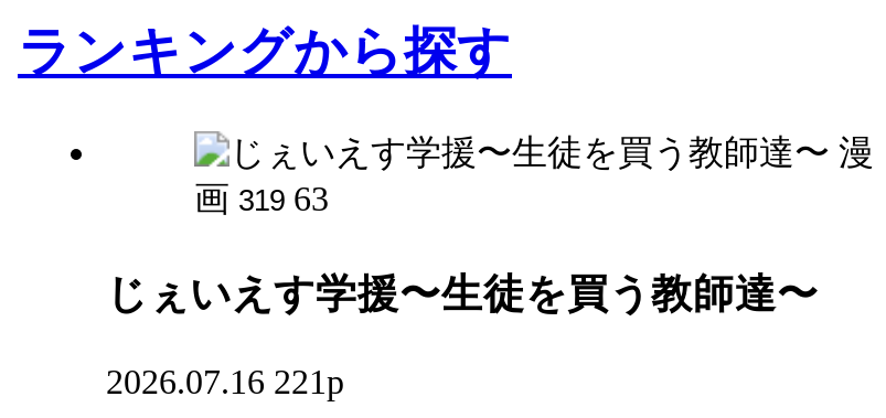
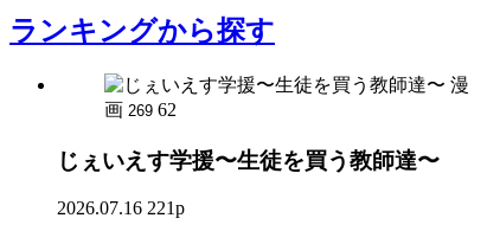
[194,180,329,217] 画 319 63 -> [104,100,177,120] 画 269 62

